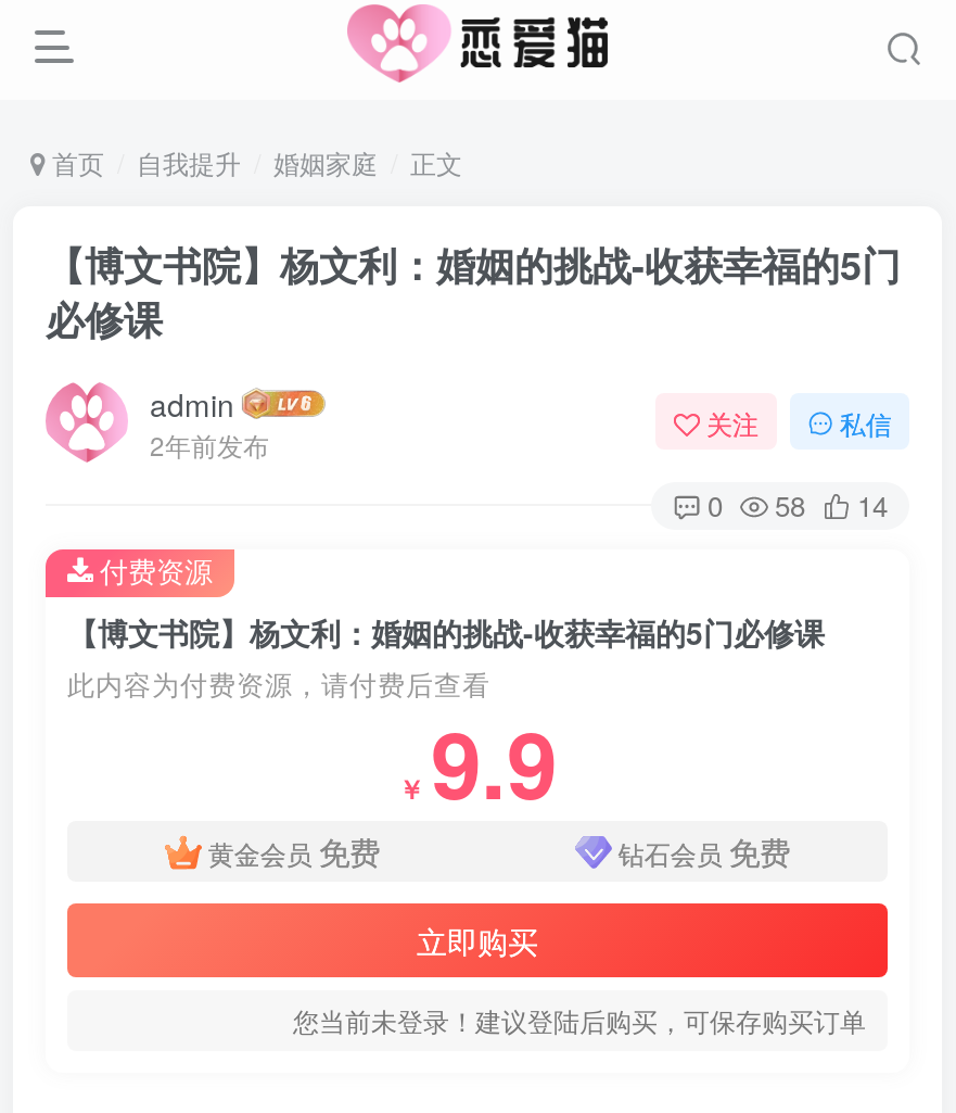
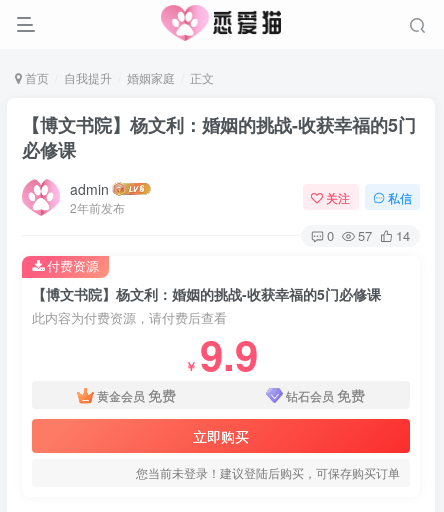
[708,484,888,526] 0 58 14 -> [327,226,410,245] 0 57 14

